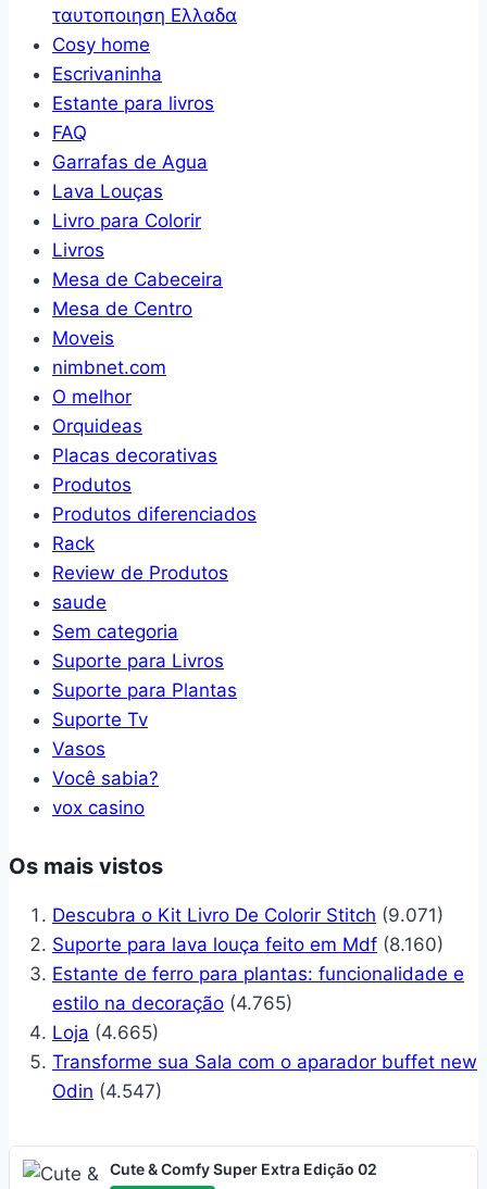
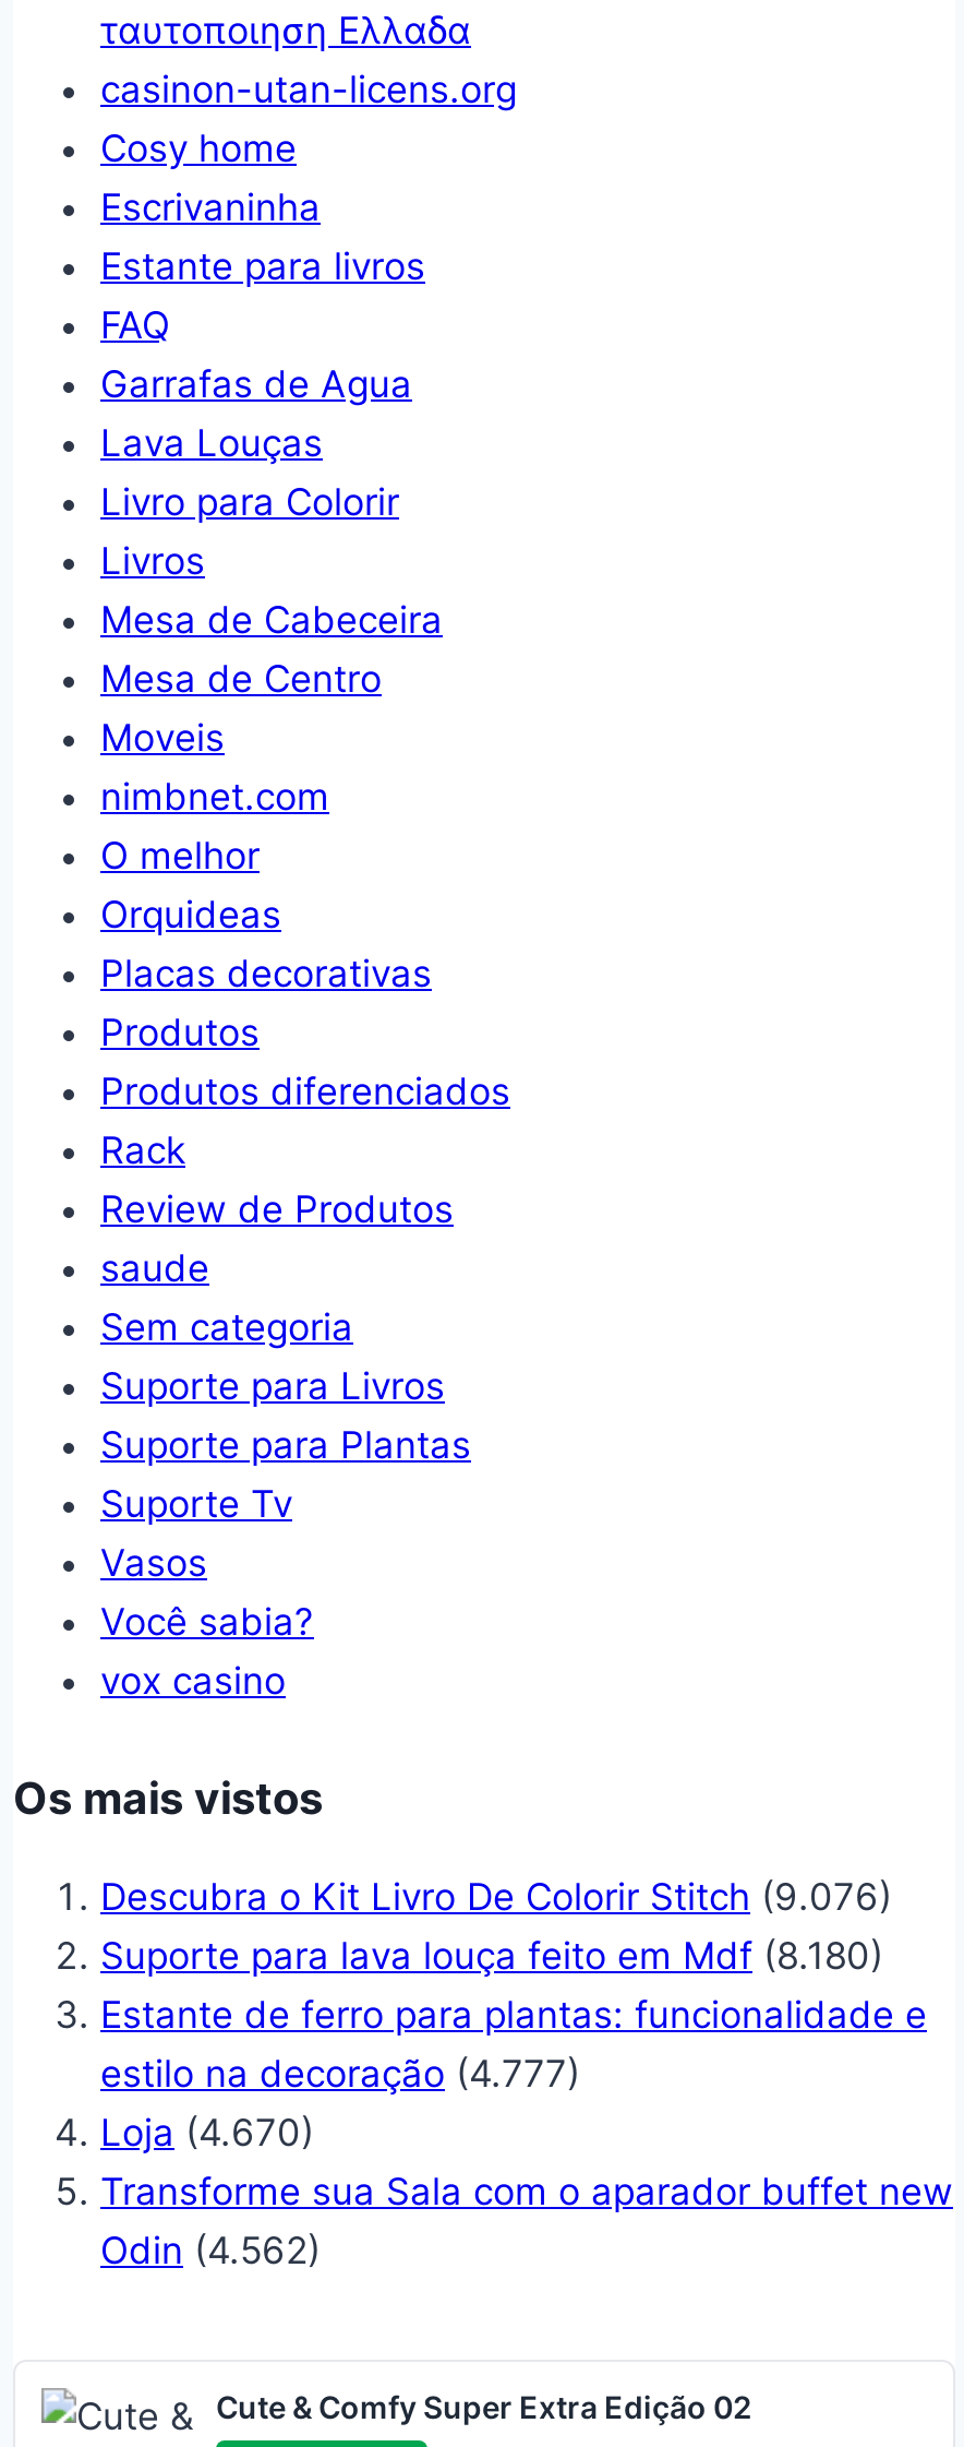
none -> [100,67,517,111] casinon-utan-licens.org
[52,904,444,926] Descubra o Kit Livro De Colorir Stitch (9.071) -> [100,1876,892,1919] Descubra o Kit Livro De Colorir Stitch (9.076)
[52,934,444,956] Suporte para lava louça feito em Mdf (8.160) -> [100,1934,883,1978] Suporte para lava louça feito em Mdf (8.180)
[52,992,292,1014] estilo na decoração (4.765) -> [100,2052,580,2096] estilo na decoração (4.777)
[52,1022,159,1044] Loja (4.665) -> [100,2111,314,2155] Loja (4.670)
[52,1081,162,1102] Odin (4.547) -> [100,2229,321,2273] Odin (4.562)

